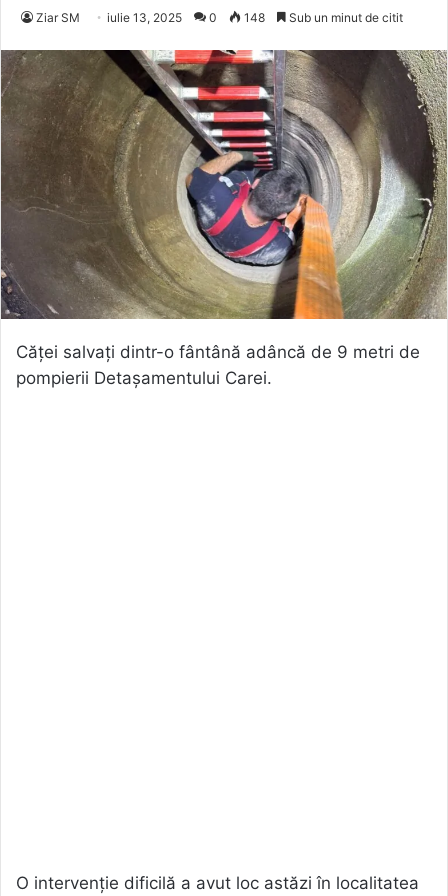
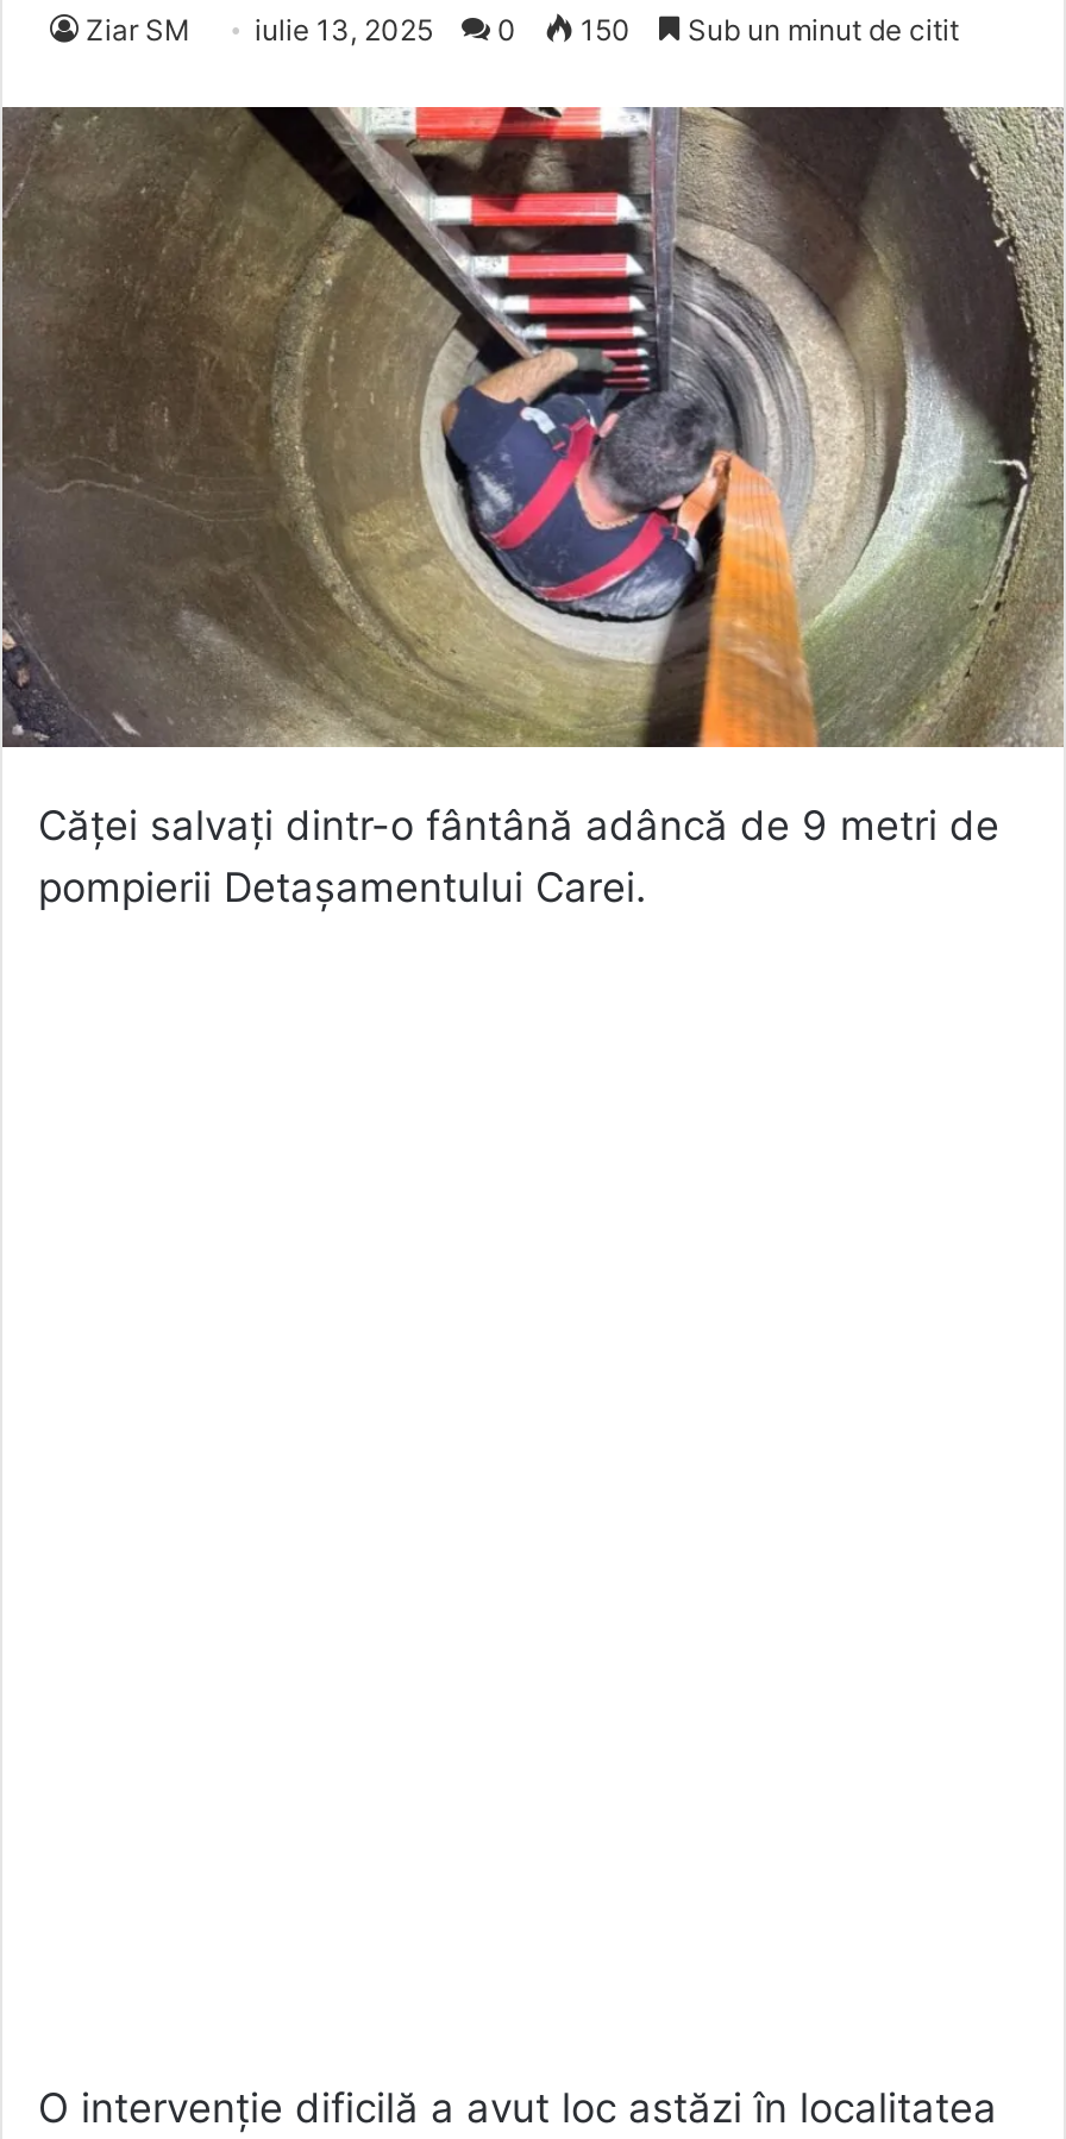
[36,10,403,25] Ziar SM iulie 13, 2025 0 148 Sub un minut de citit -> [86,12,959,48] Ziar SM iulie 13, 2025 0 150 Sub un minut de citit

